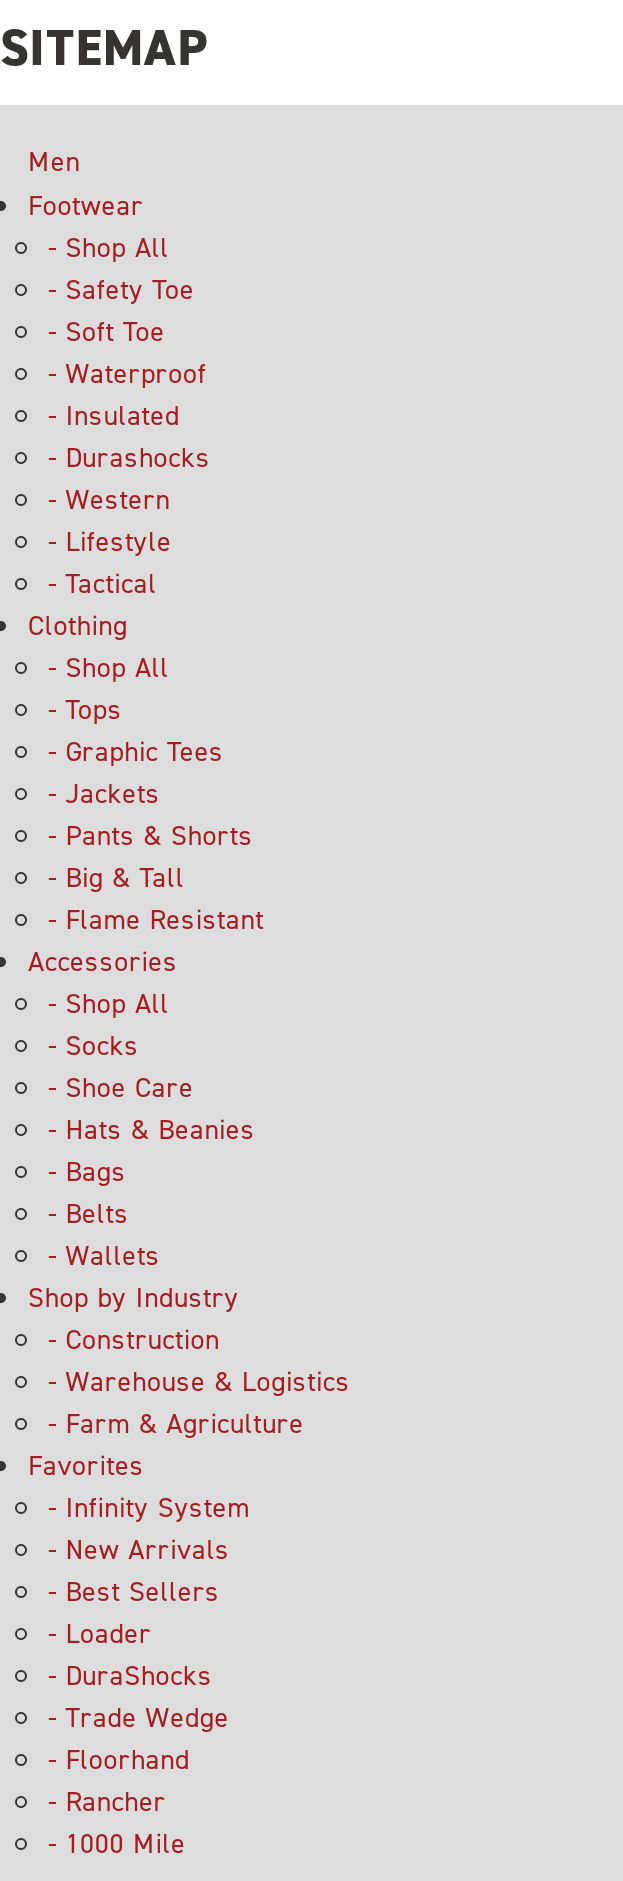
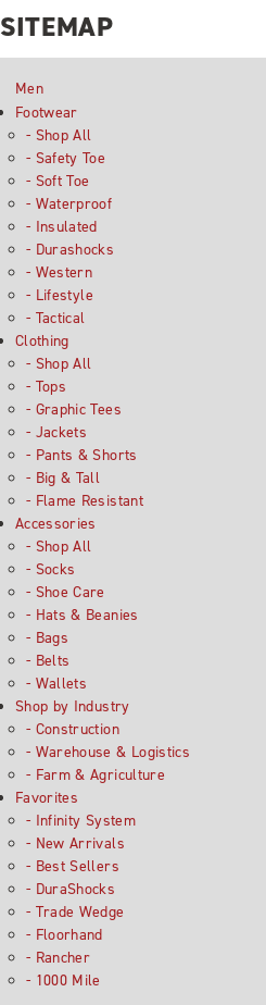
[48,1615,152,1653] - Loader -> none

